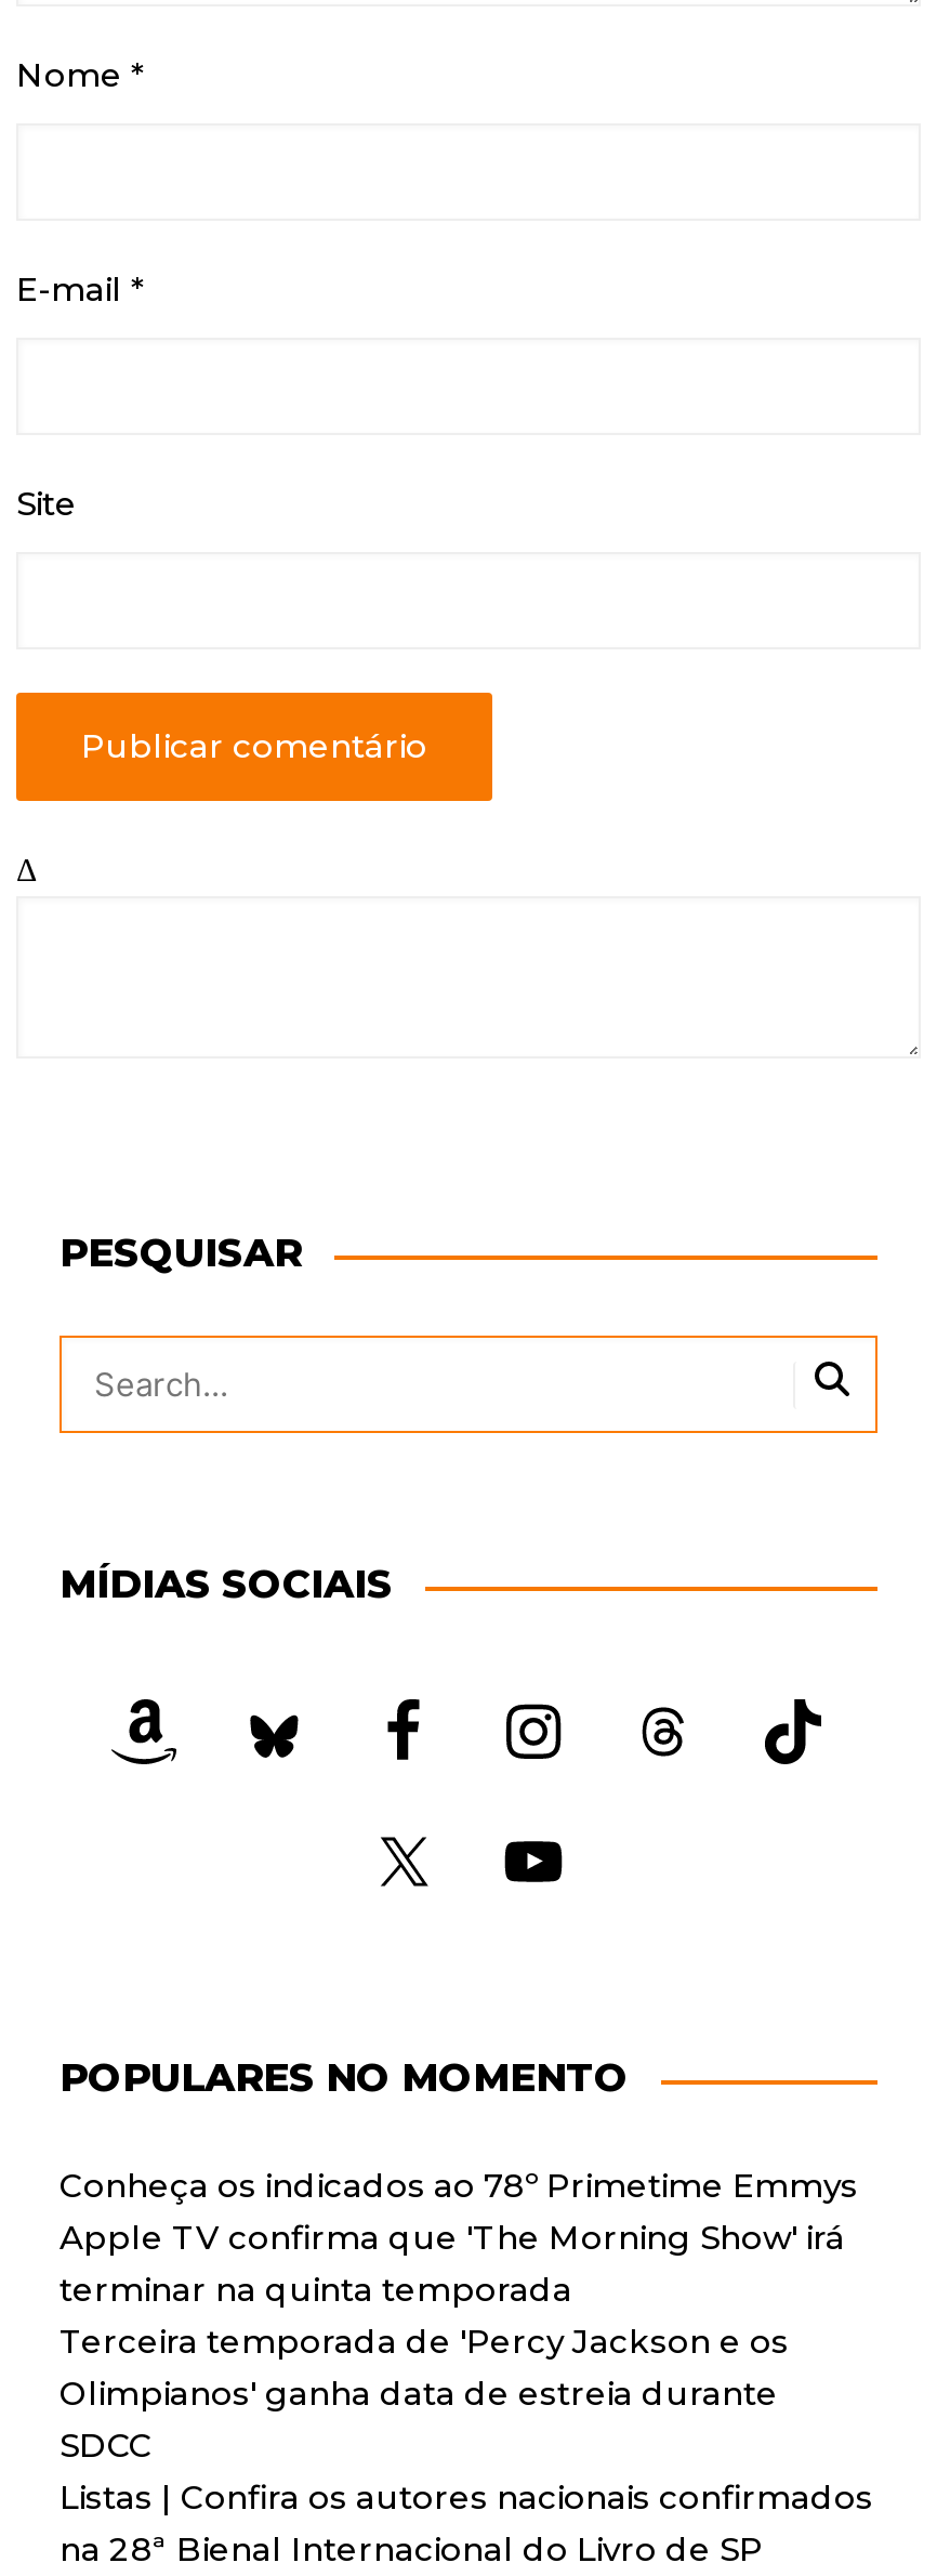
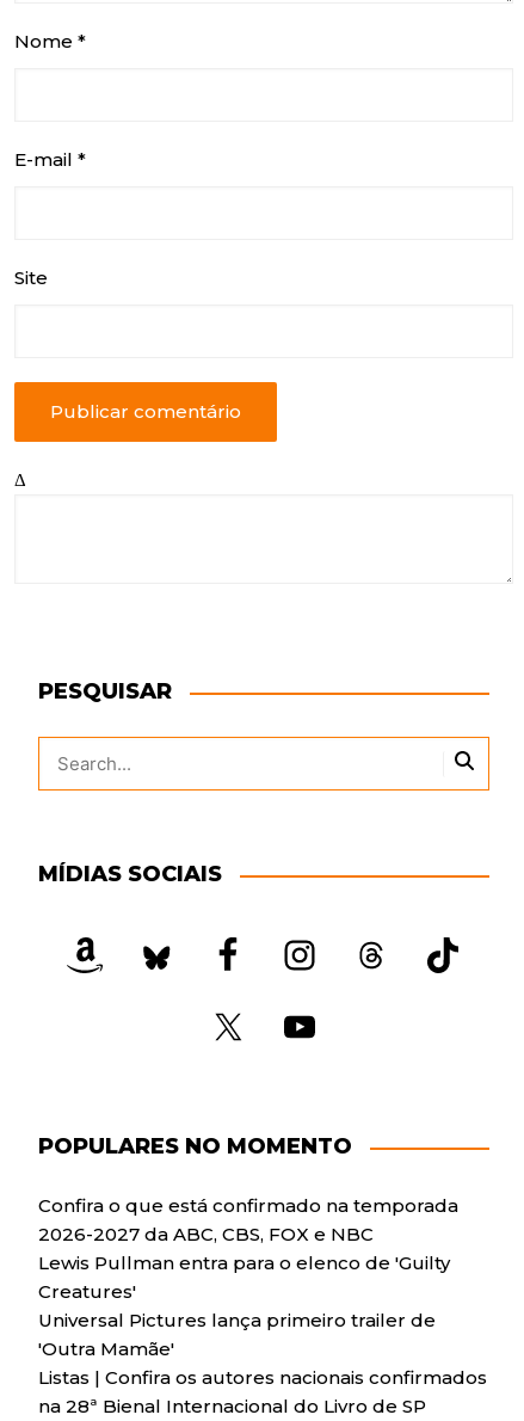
[60,2165,858,2466] Conheça os indicados ao 78º Primetime Emmys | Apple TV confirma que 'The Morning Show' irá | terminar na quinta temporada | Terceira temporada de 'Percy Jackson e os | Olimpianos' ganha data de estreia durante | SDCC -> [38,1194,458,1360] Confira o que está confirmado na temporada | 2026-2027 da ABC, CBS, FOX e NBC | Lewis Pullman entra para o elenco de 'Guilty | Creatures' | Universal Pictures lança primeiro trailer de | 'Outra Mamãe'

